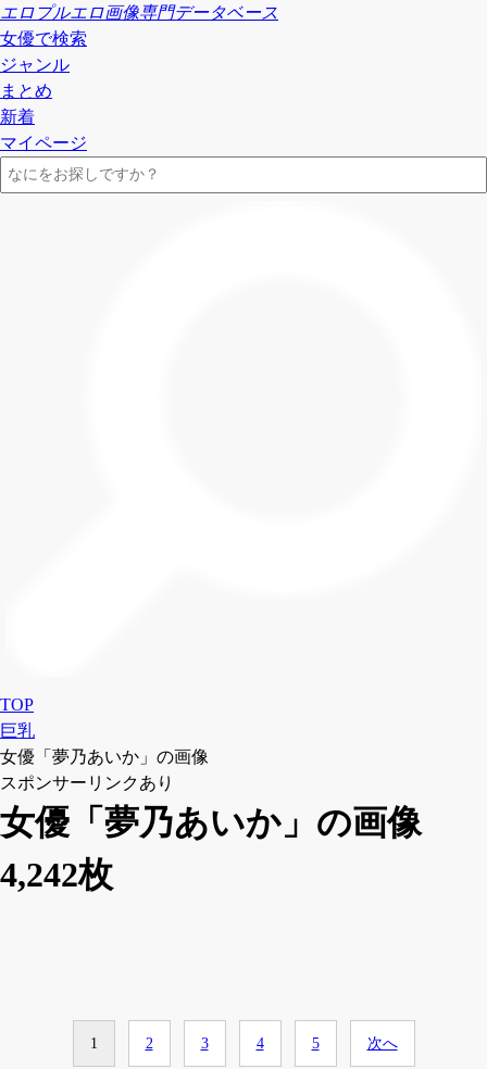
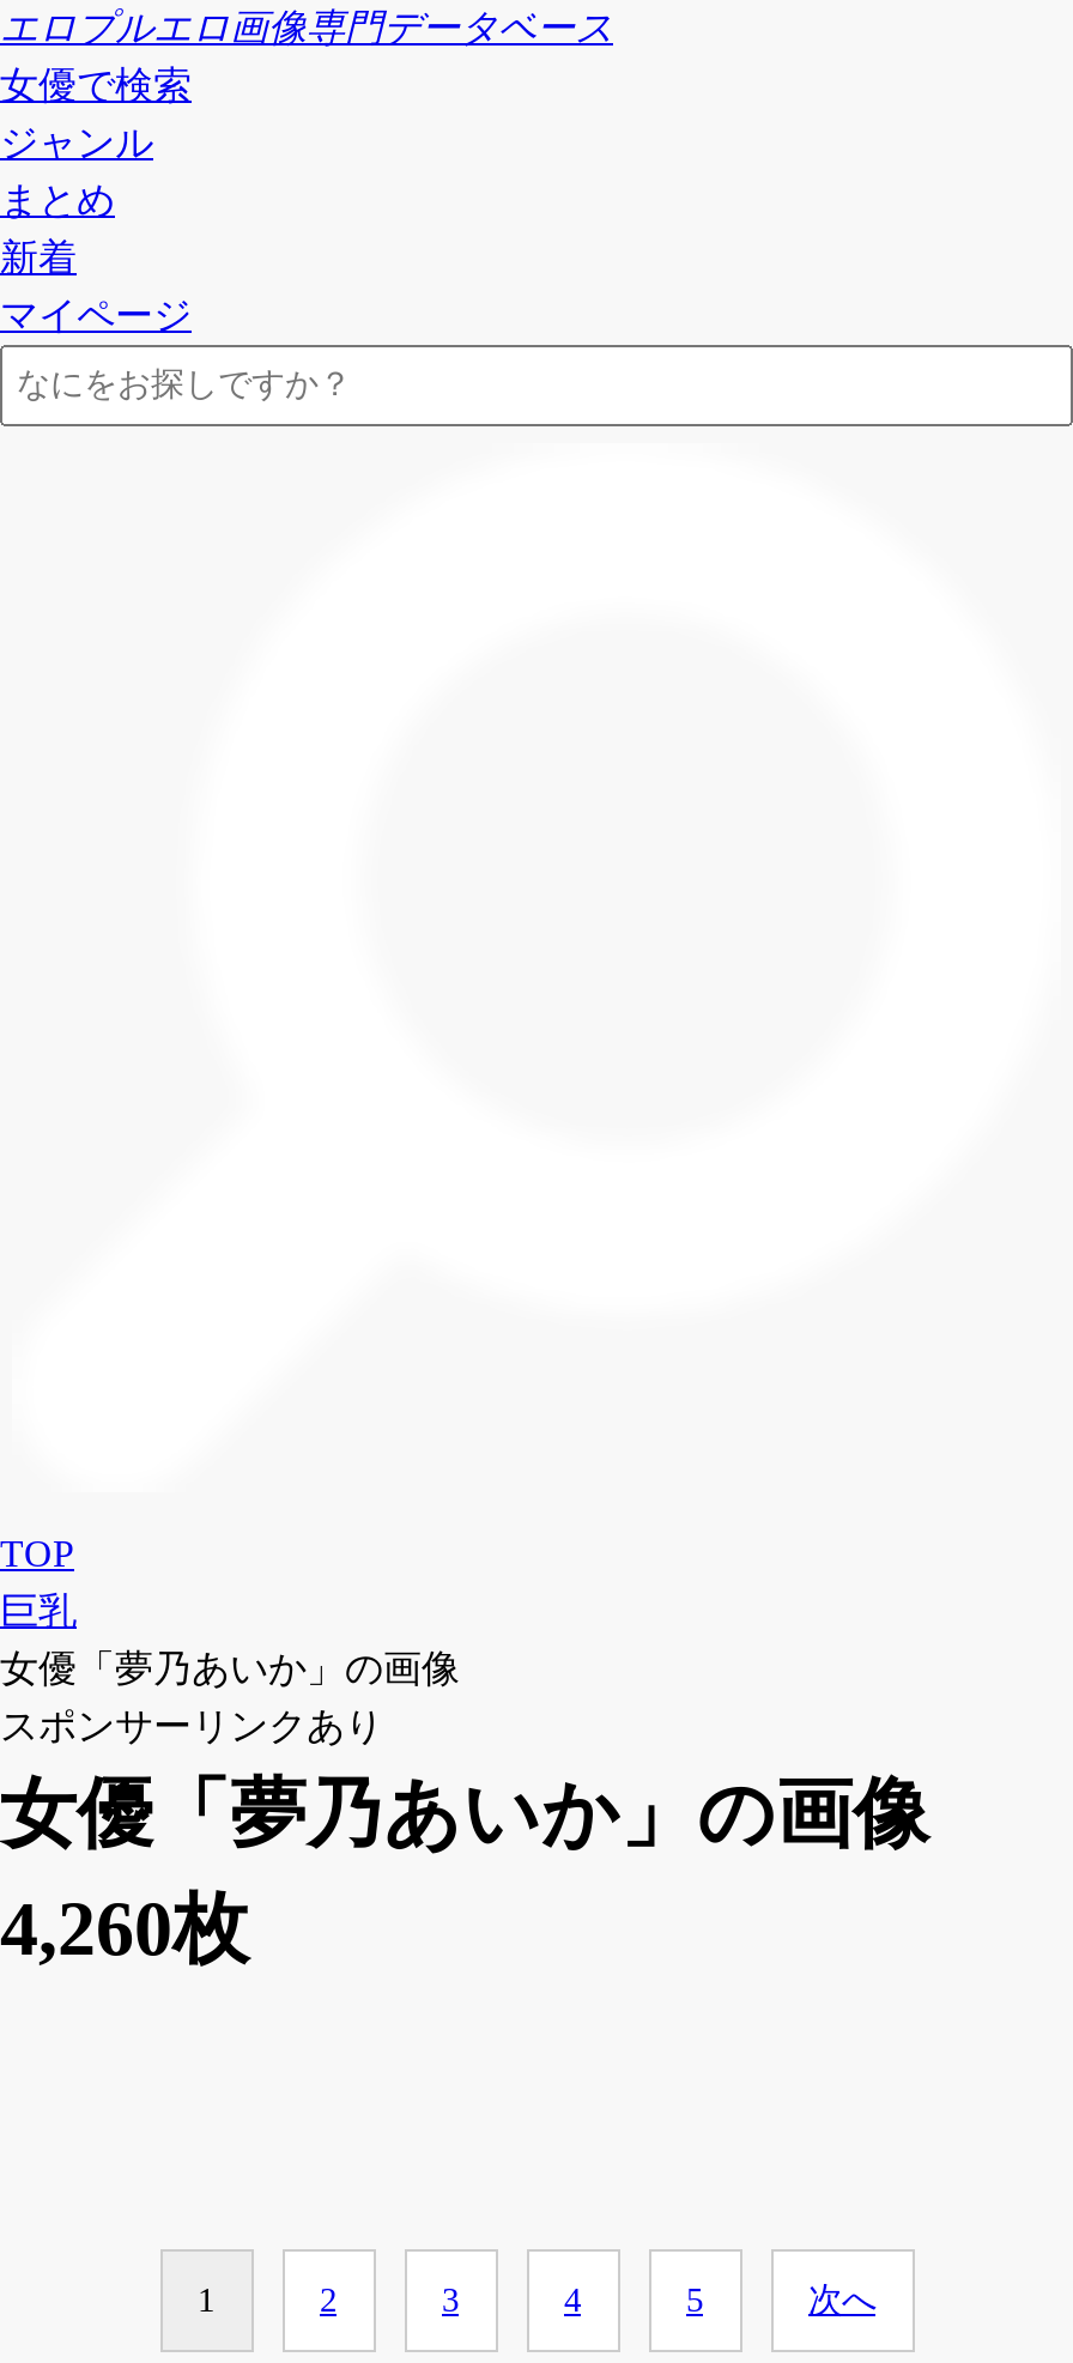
[0,855,113,894] 4,242枚 -> [0,1885,249,1971] 4,260枚

